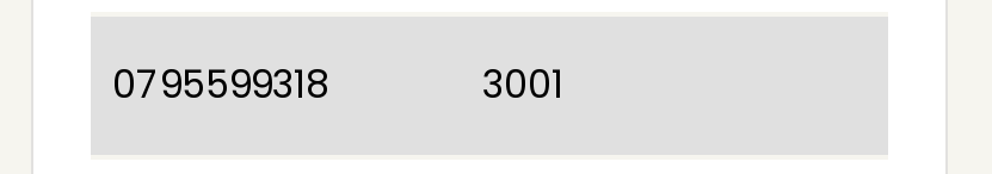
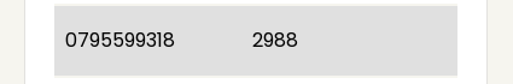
[482,57,563,112] 3001 -> [252,26,298,54] 2988

